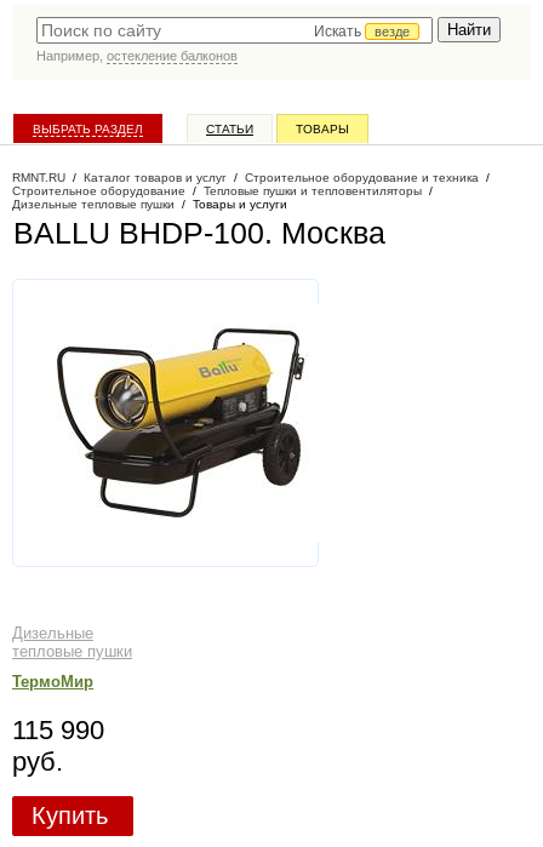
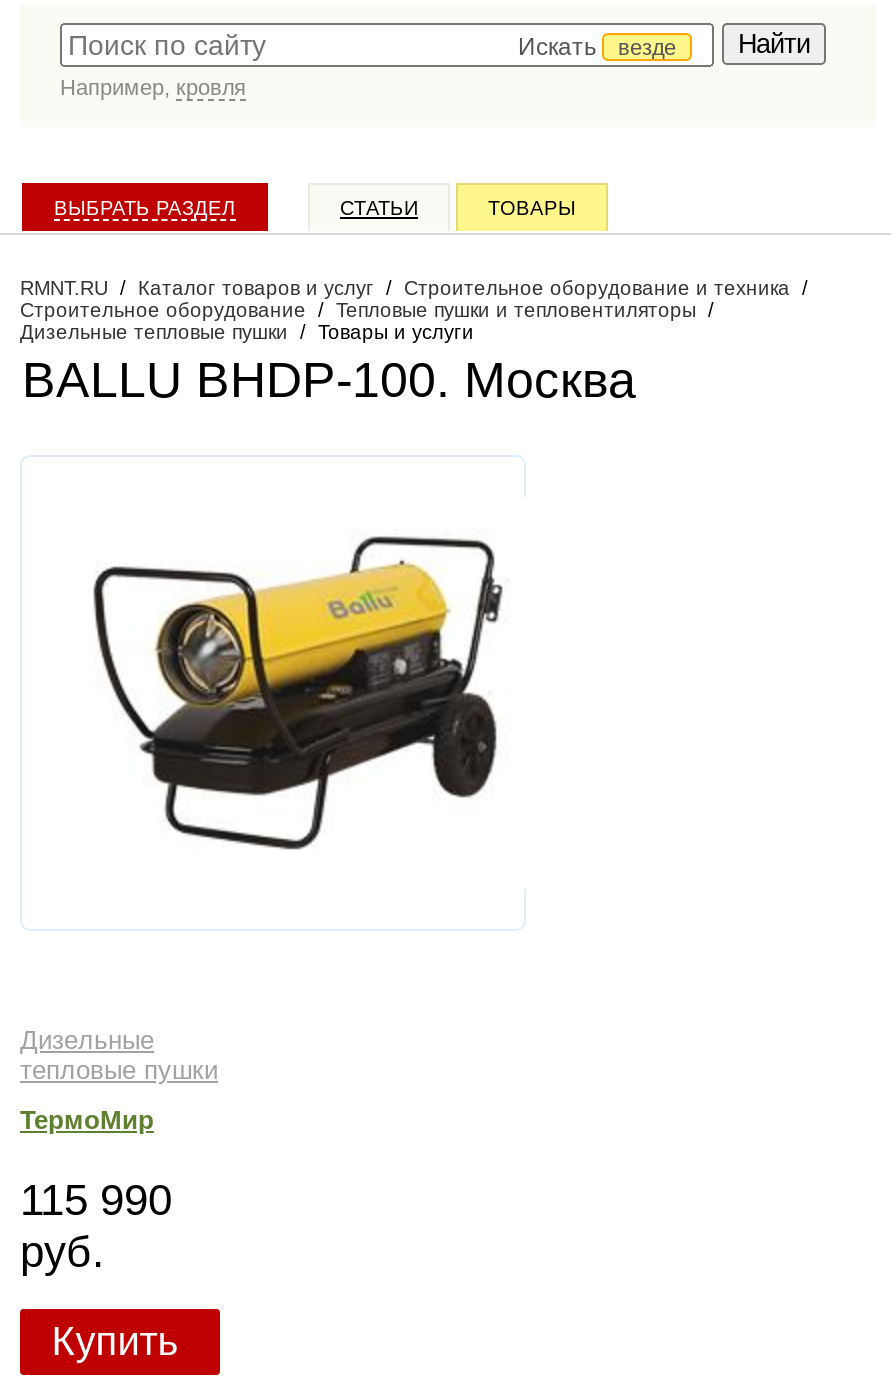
[36,48,238,63] Например, остекление балконов -> [60,75,246,99] Например, кровля

